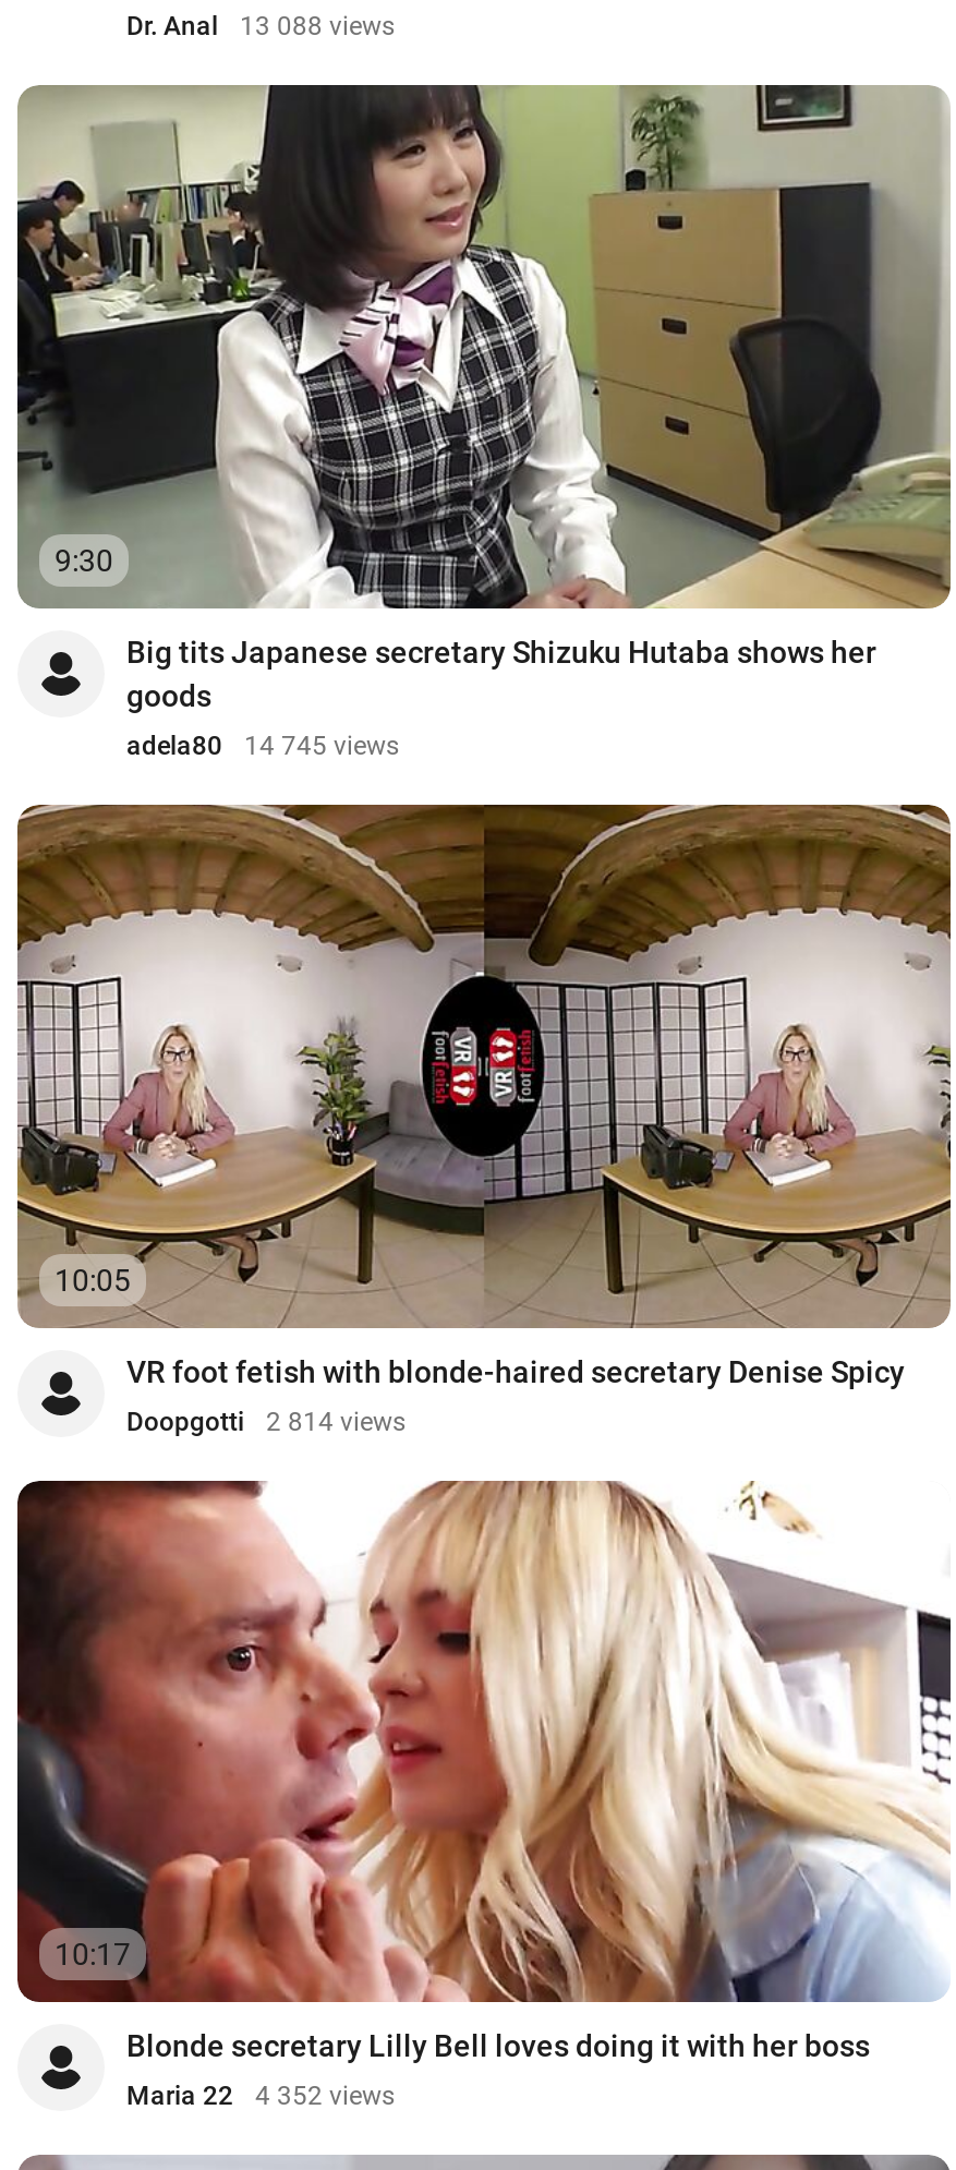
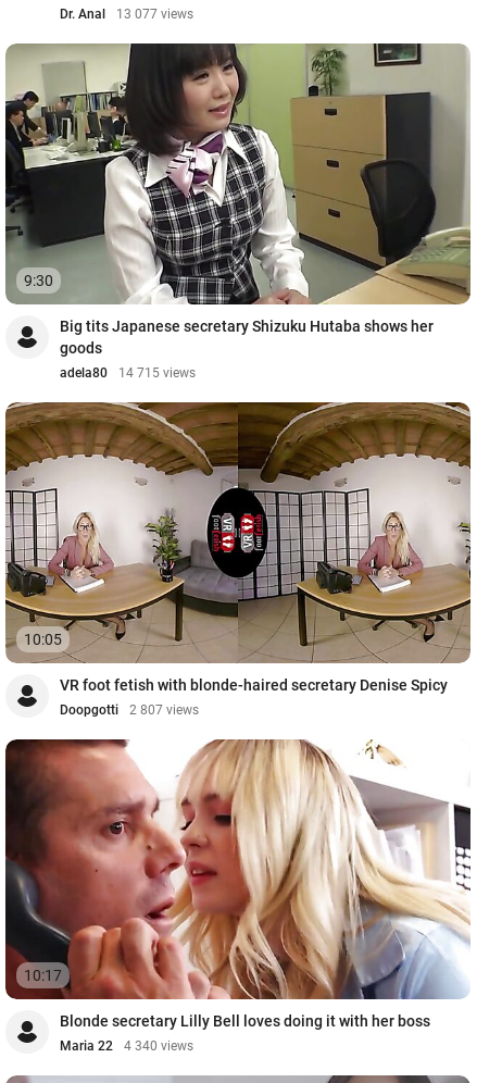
[126,11,395,41] Dr. Anal 13 088 views -> [60,6,193,22] Dr. Anal 13 077 views
[126,730,399,760] adela80 14 745 views -> [60,365,196,380] adela80 14 715 views
[126,1406,406,1436] Doopgotti 2 814 views -> [60,702,199,717] Doopgotti 2 807 views
[126,2081,395,2112] Maria 22 4 352 views -> [60,1039,193,1054] Maria 22 4 340 views

